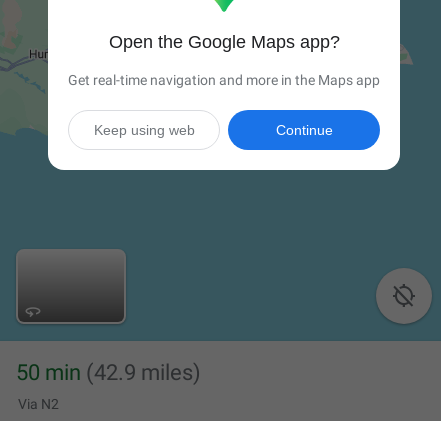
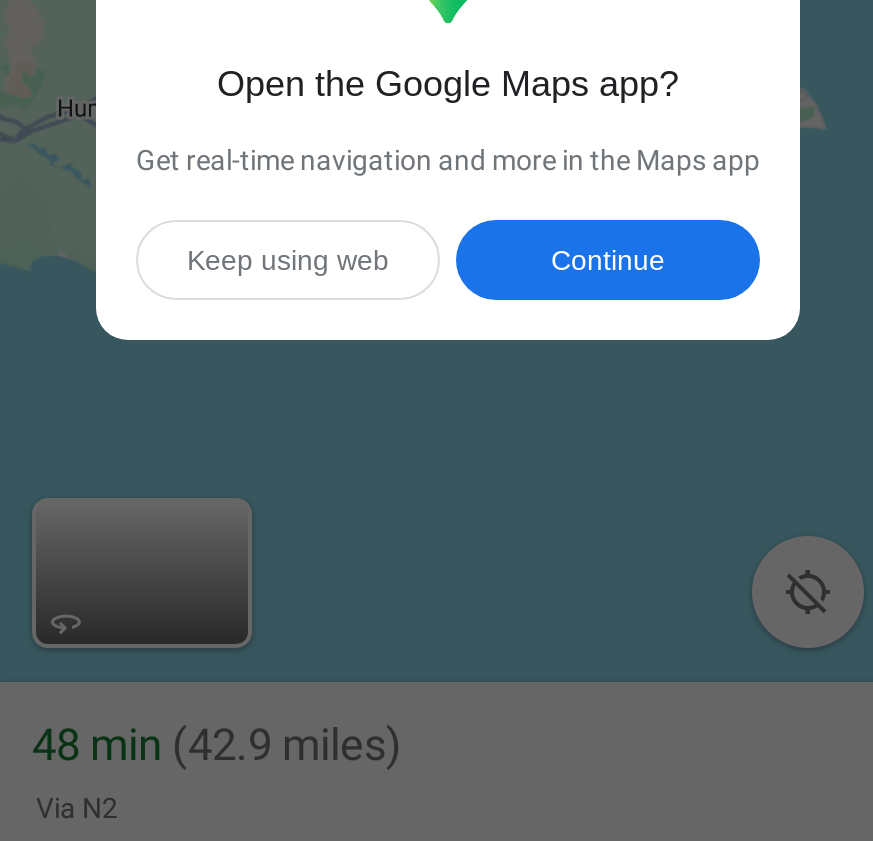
[16,360,201,385] 50 min (42.9 miles) -> [32,720,402,770] 48 min (42.9 miles)

